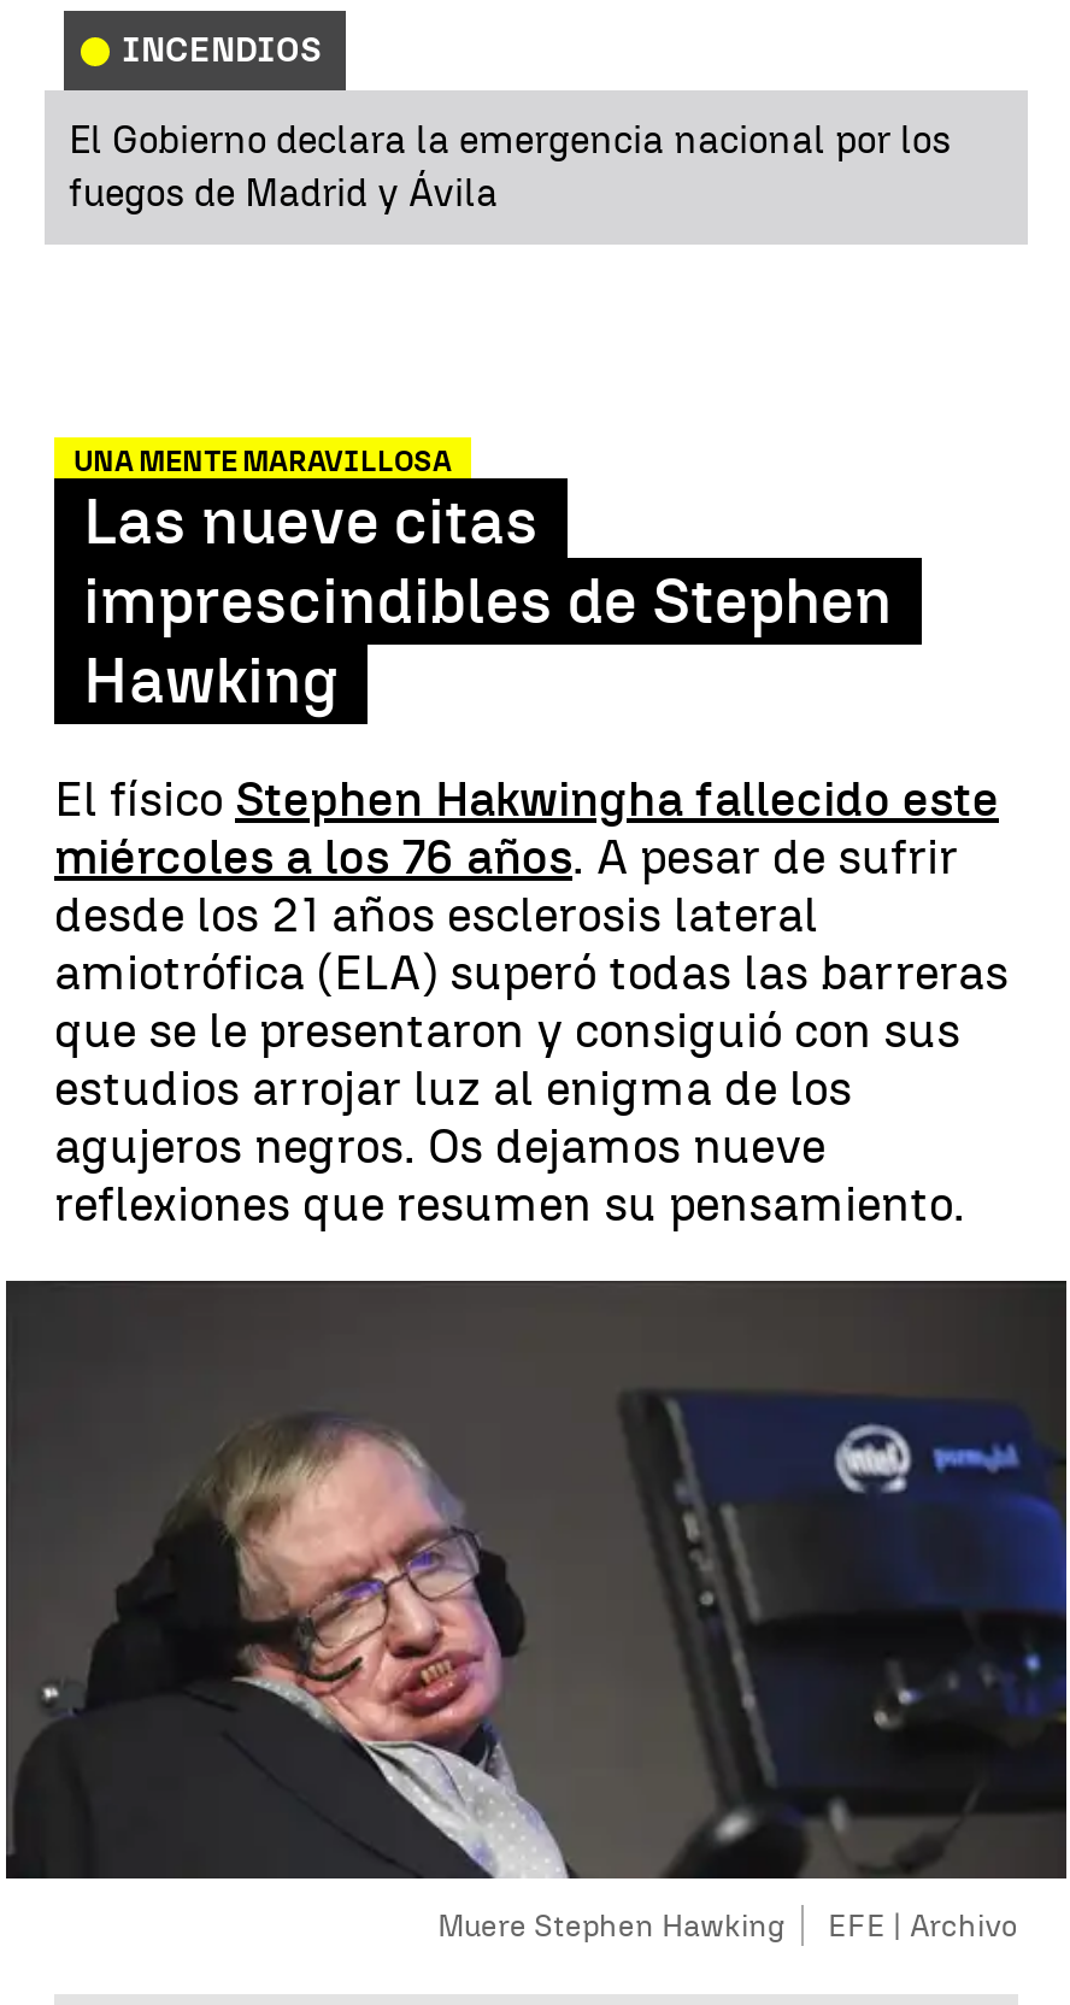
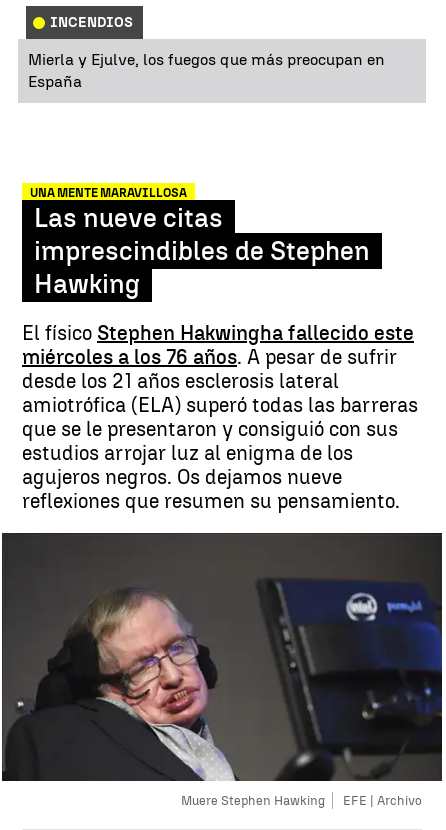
[69,117,951,216] El Gobierno declara la emergencia nacional por los | fuegos de Madrid y Ávila -> [28,50,385,91] Mierla y Ejulve, los fuegos que más preocupan en | España

